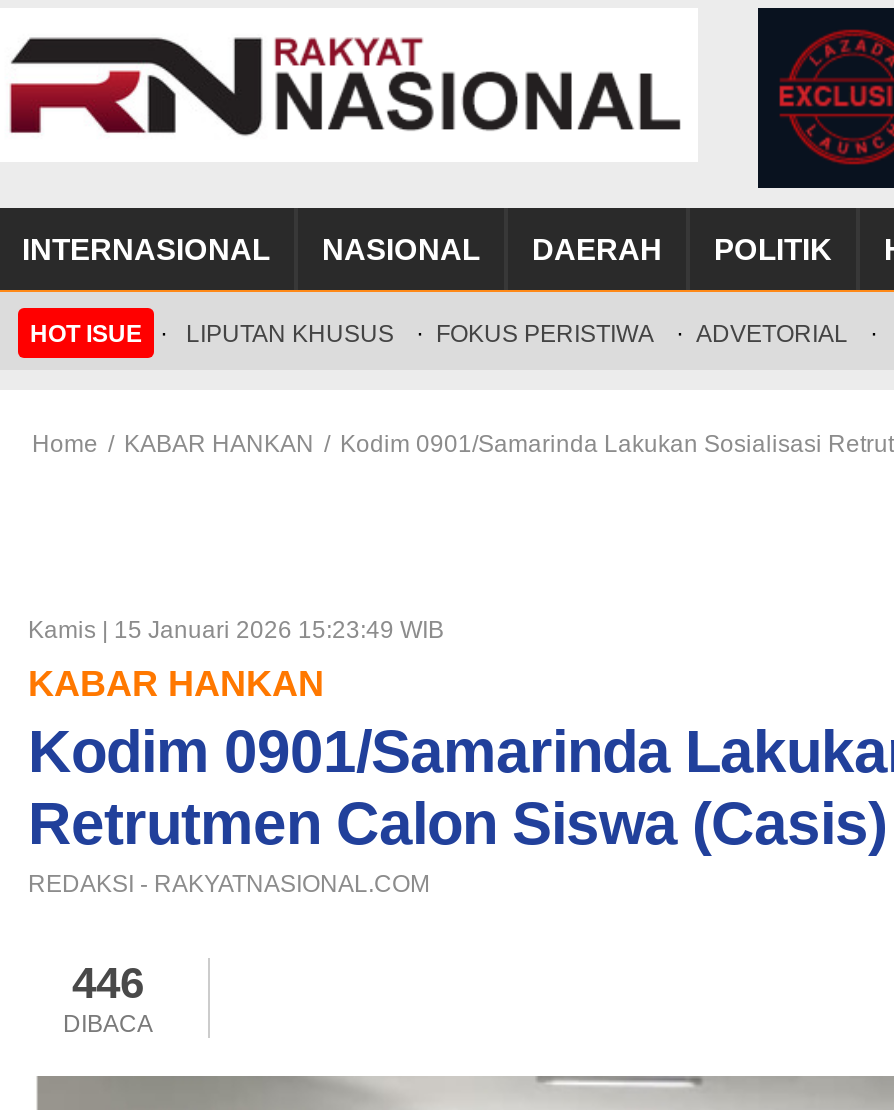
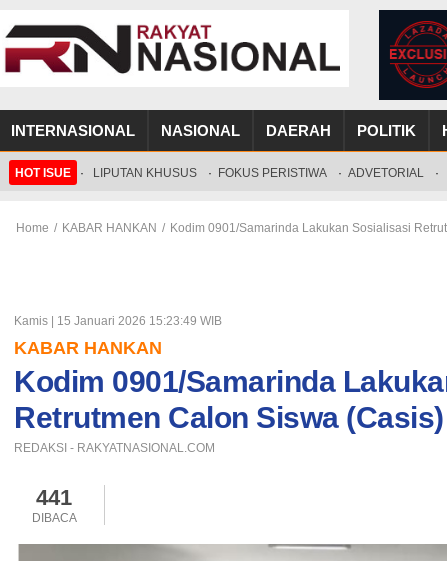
[72,958,144,1008] 446 -> [36,485,72,510] 441

